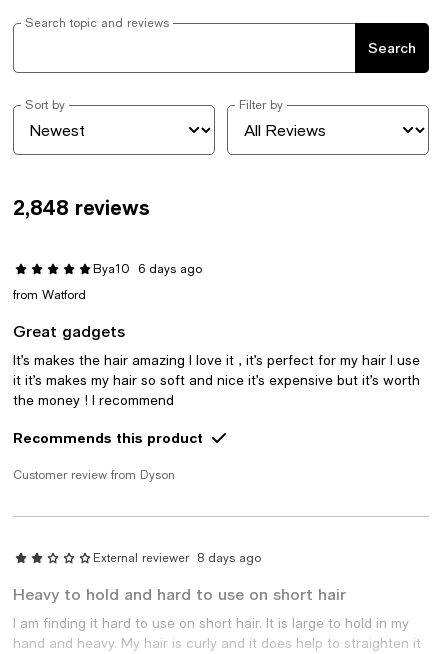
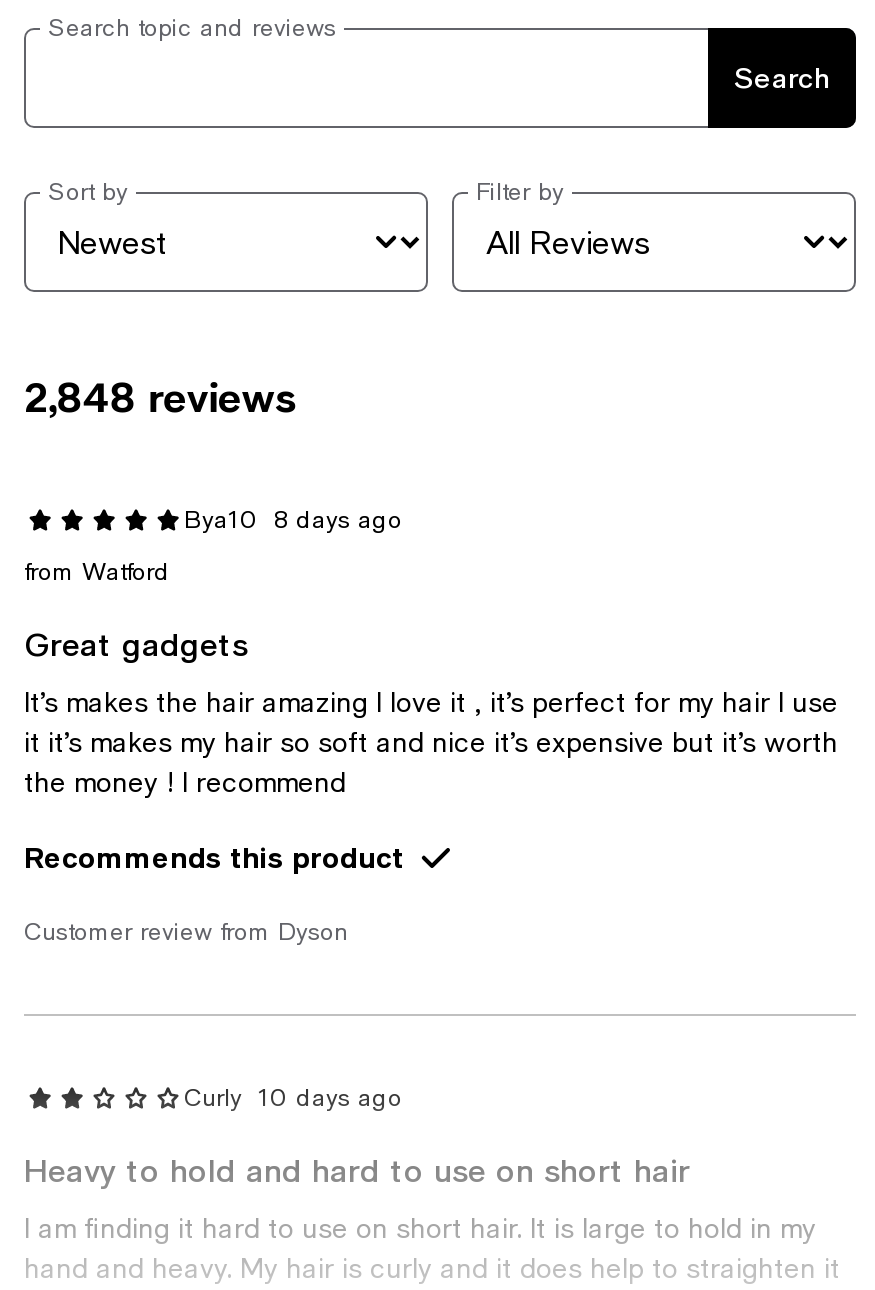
[93,262,202,276] Bya10 6 days ago -> [184,506,402,534] Bya10 8 days ago
[93,551,261,565] External reviewer 8 days ago -> [184,1084,402,1112] Curly 10 days ago

